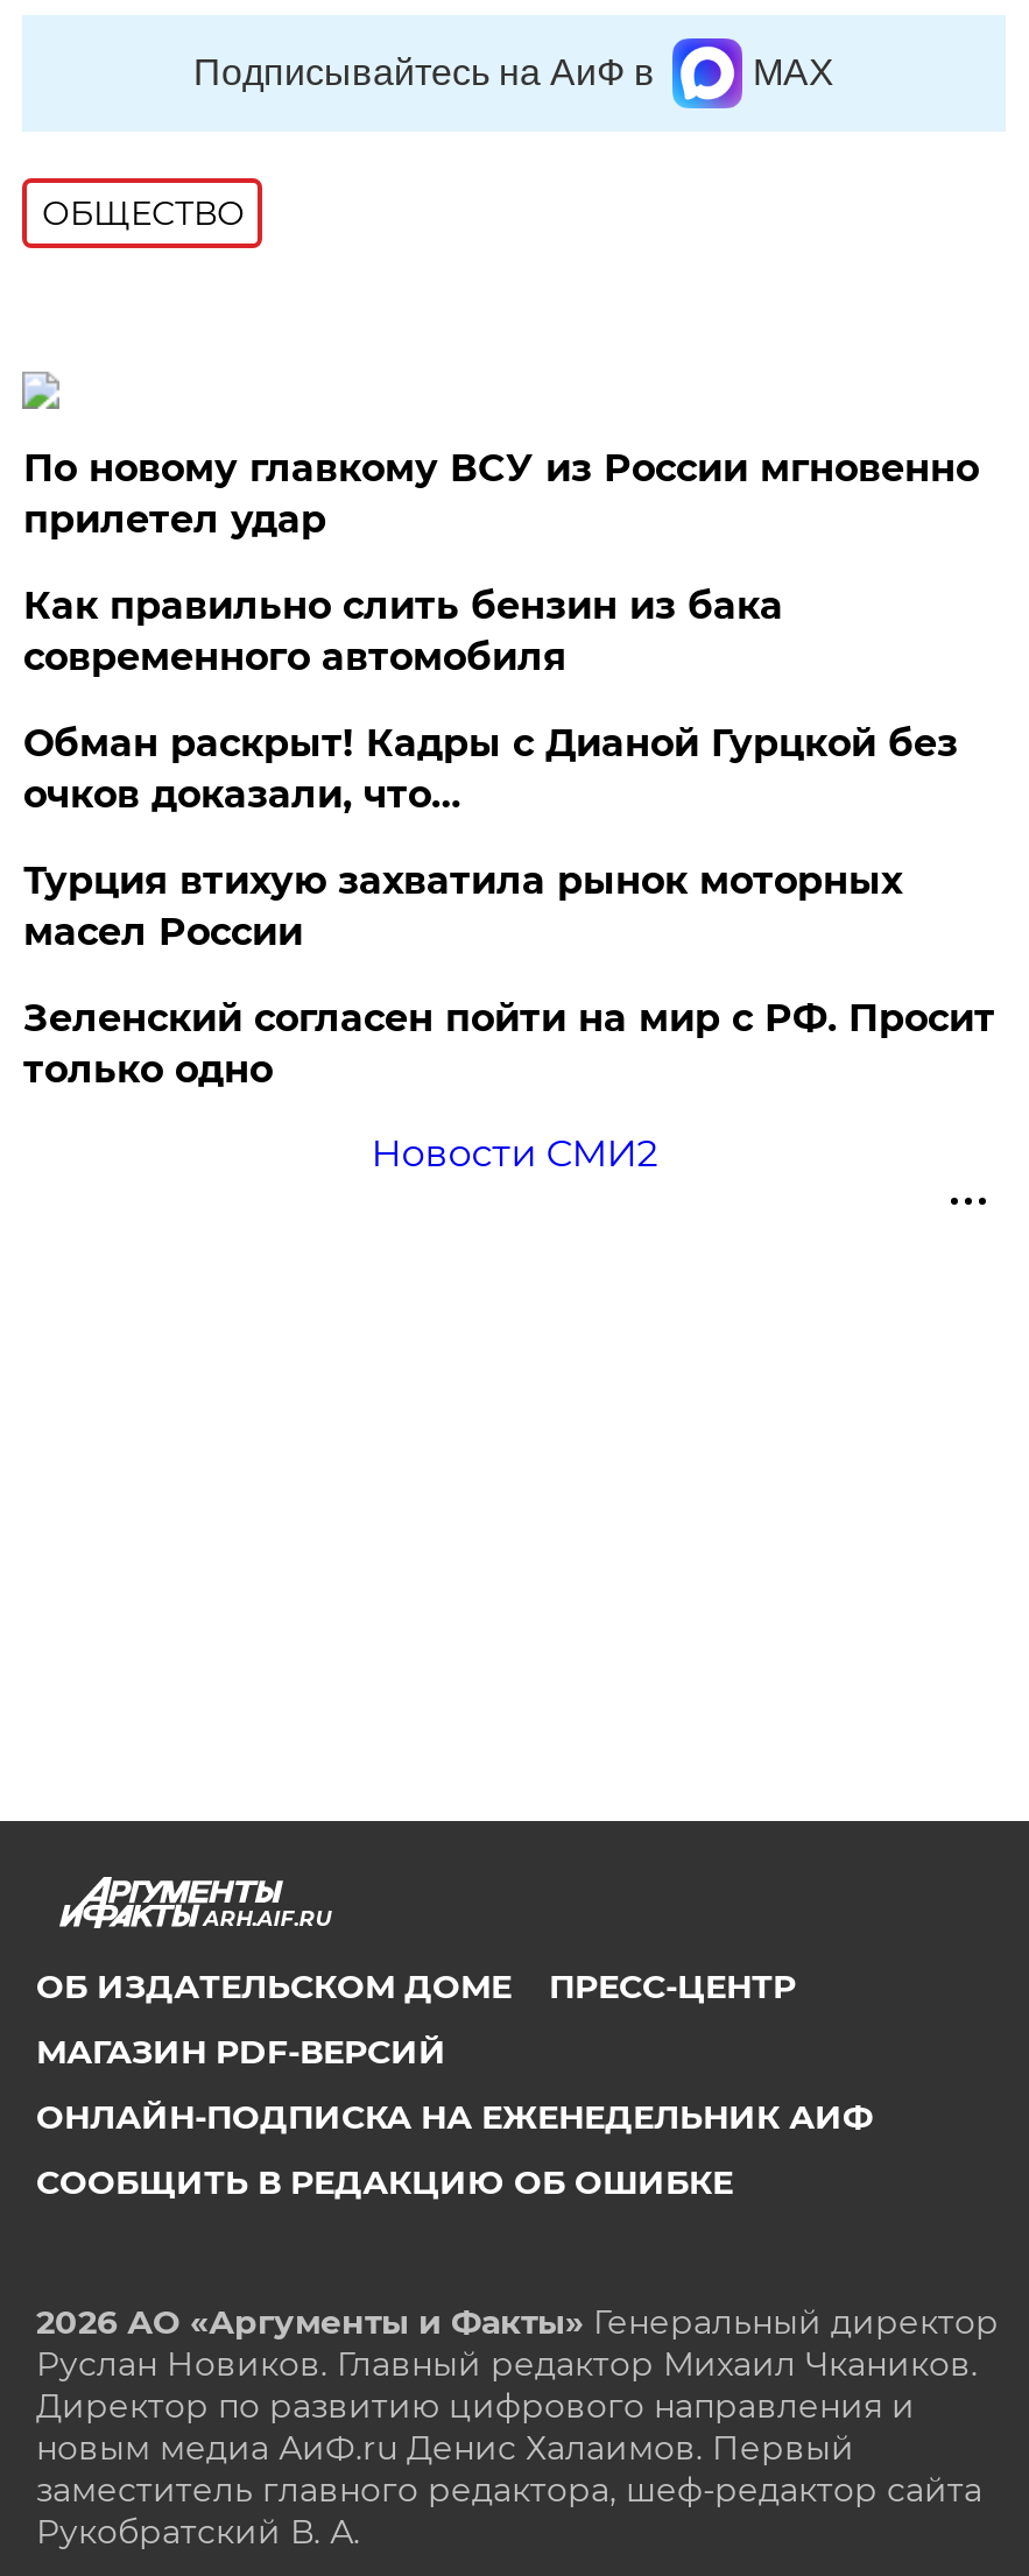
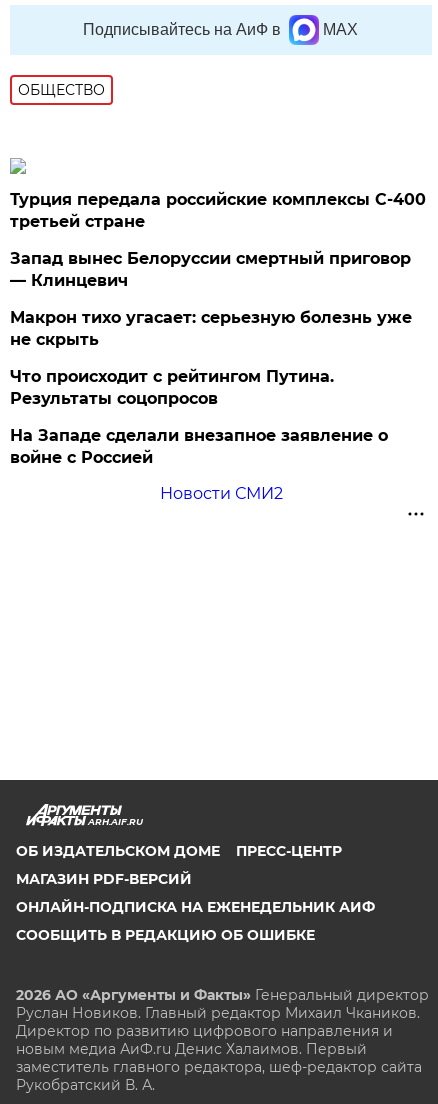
[23,445,979,541] По новому главкому ВСУ из России мгновенно | прилетел удар -> [10,189,426,230] Турция передала российские комплексы С-400 | третьей стране
[23,583,783,678] Как правильно слить бензин из бака | современного автомобиля -> [10,248,411,289] Запад вынес Белоруссии смертный приговор | — Клинцевич
[23,720,958,816] Обман раскрыт! Кадры с Дианой Гурцкой без | очков доказали, что… -> [10,307,412,348] Макрон тихо угасает: серьезную болезнь уже | не скрыть
[23,858,902,953] Турция втихую захватила рынок моторных | масел России -> [10,366,334,407] Что происходит с рейтингом Путина. | Результаты соцопросов
[23,995,995,1091] Зеленский согласен пойти на мир с РФ. Просит | только одно -> [10,425,388,466] На Западе сделали внезапное заявление о | войне с Россией

